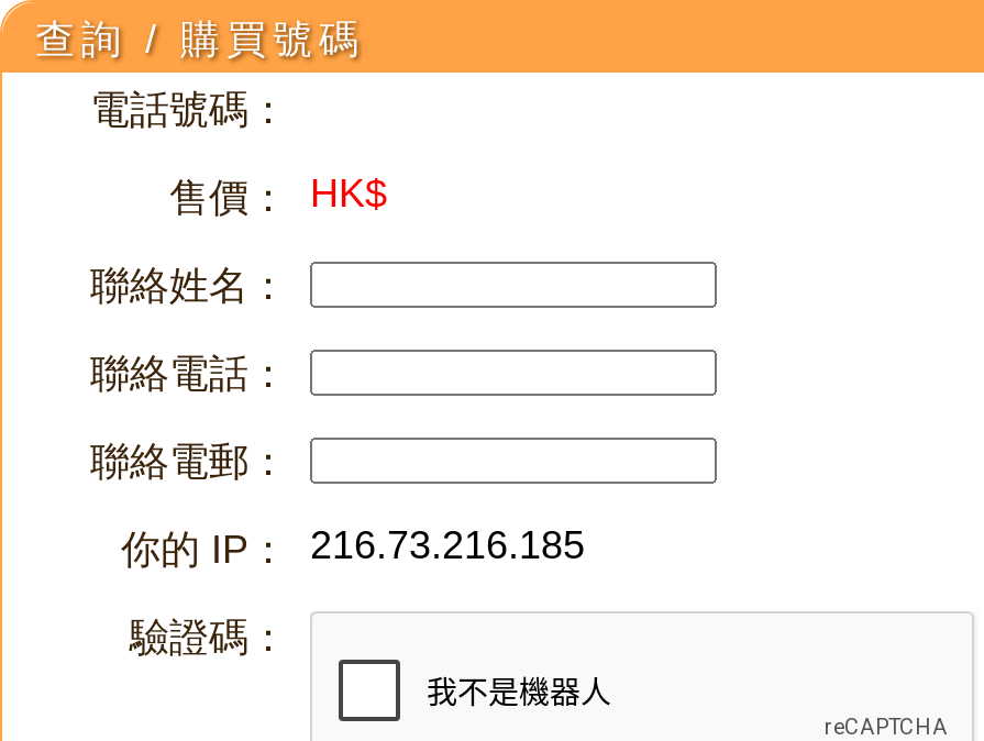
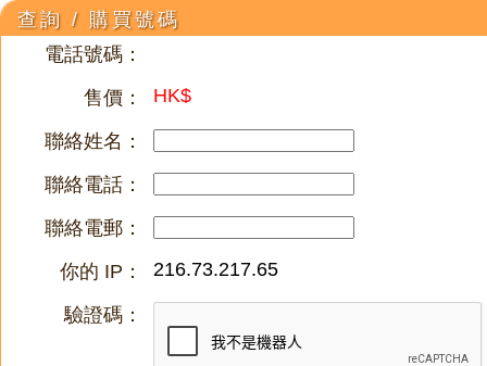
[121,523,585,572] 你的 IP： 216.73.216.185 -> [60,258,278,282] 你的 IP： 216.73.217.65

